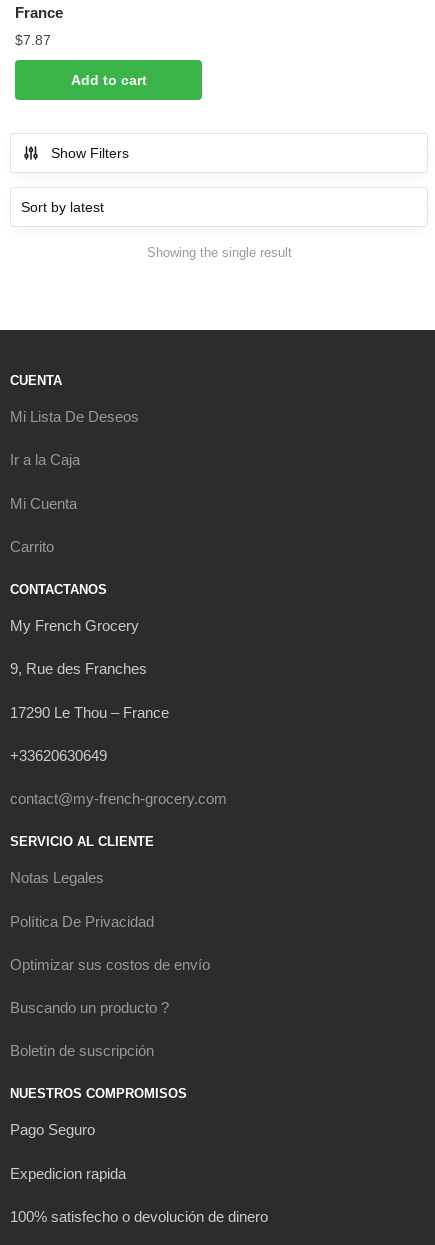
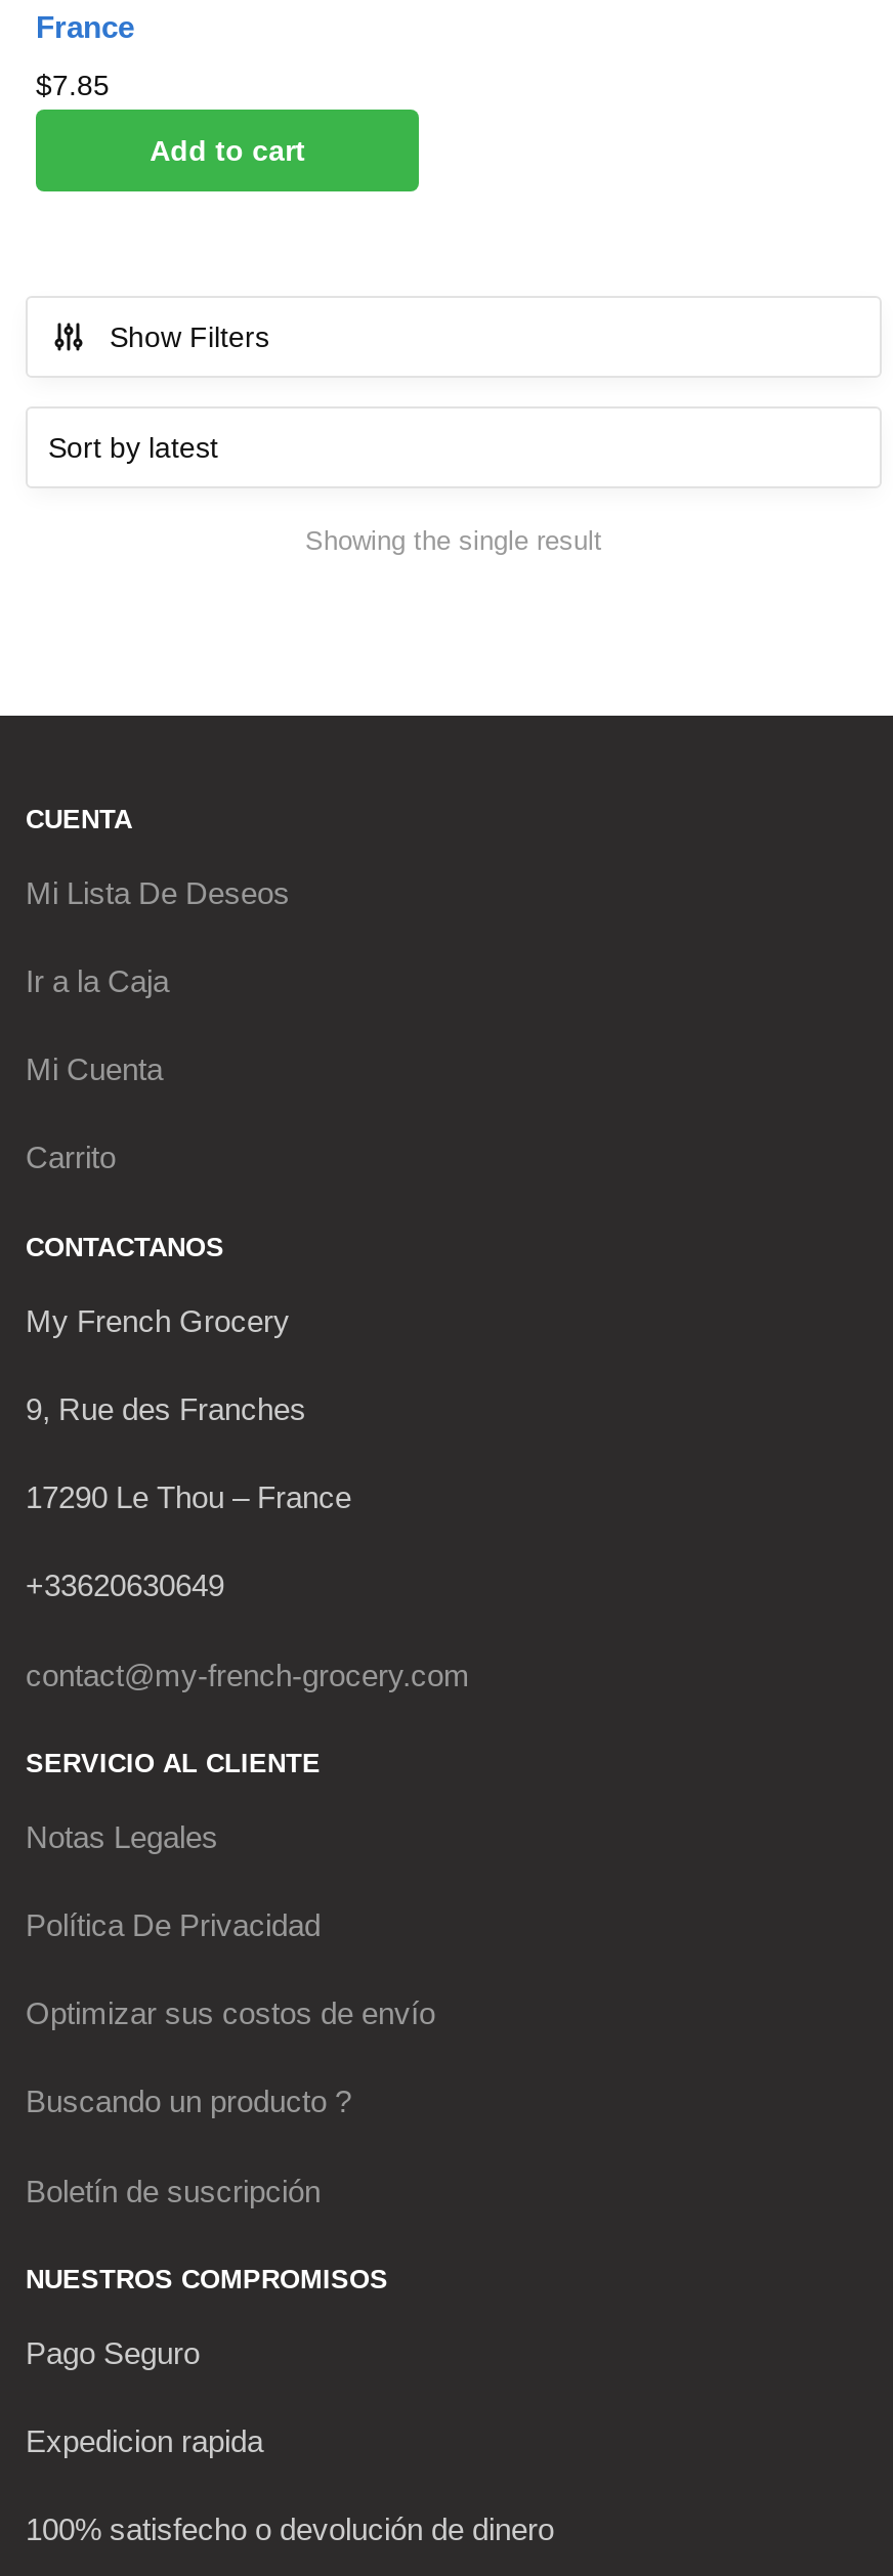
[15,32,51,48] $7.87 -> [36,68,110,101] $7.85

